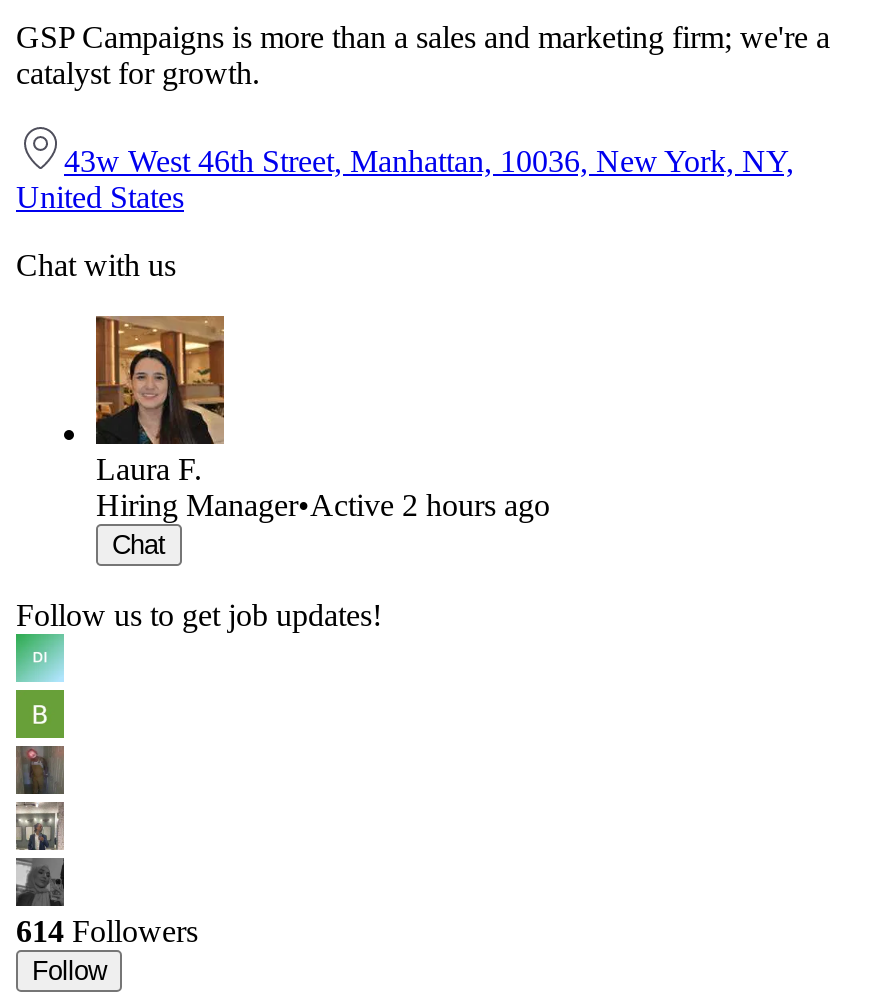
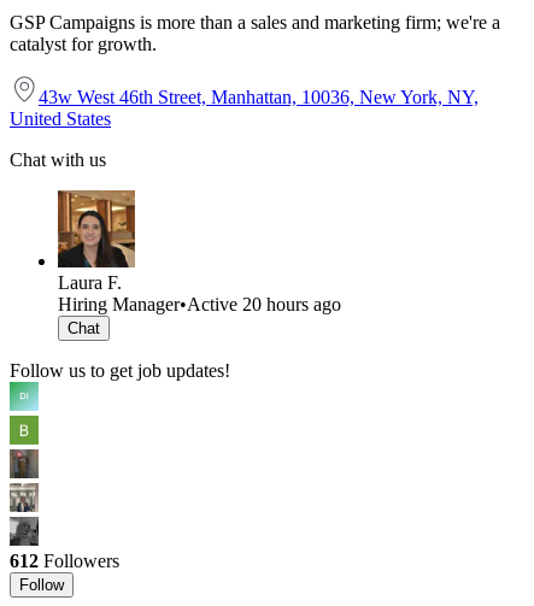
[96,488,550,522] Hiring Manager•Active 2 hours ago -> [58,294,341,314] Hiring Manager•Active 20 hours ago
[16,914,198,948] 614 Followers -> [10,550,119,571] 612 Followers

